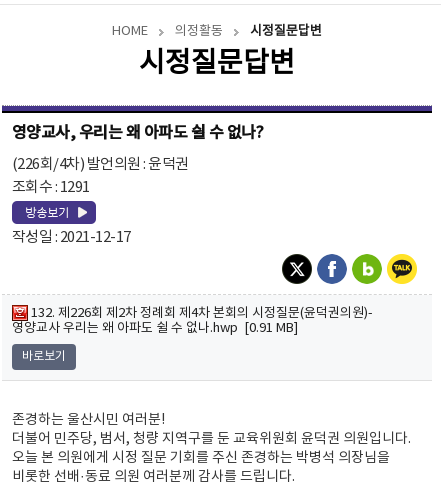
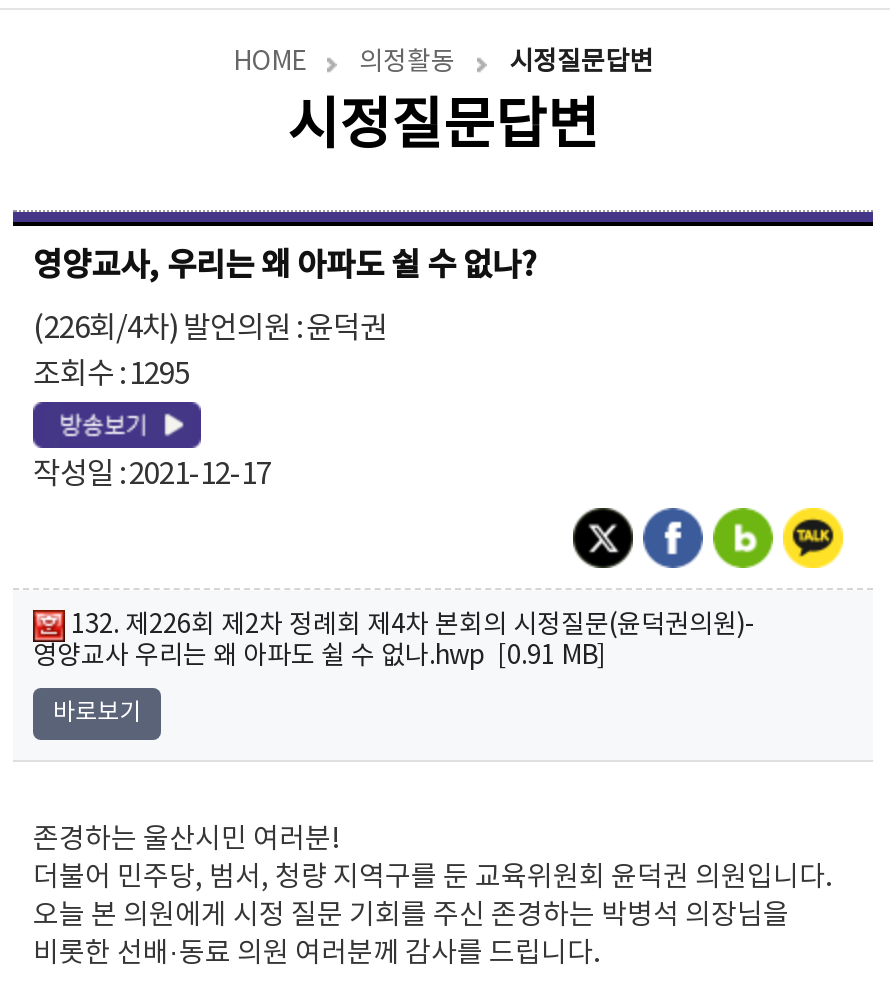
[12,179,90,196] 조회수 : 1291 -> [33,358,189,392] 조회수 : 1295

